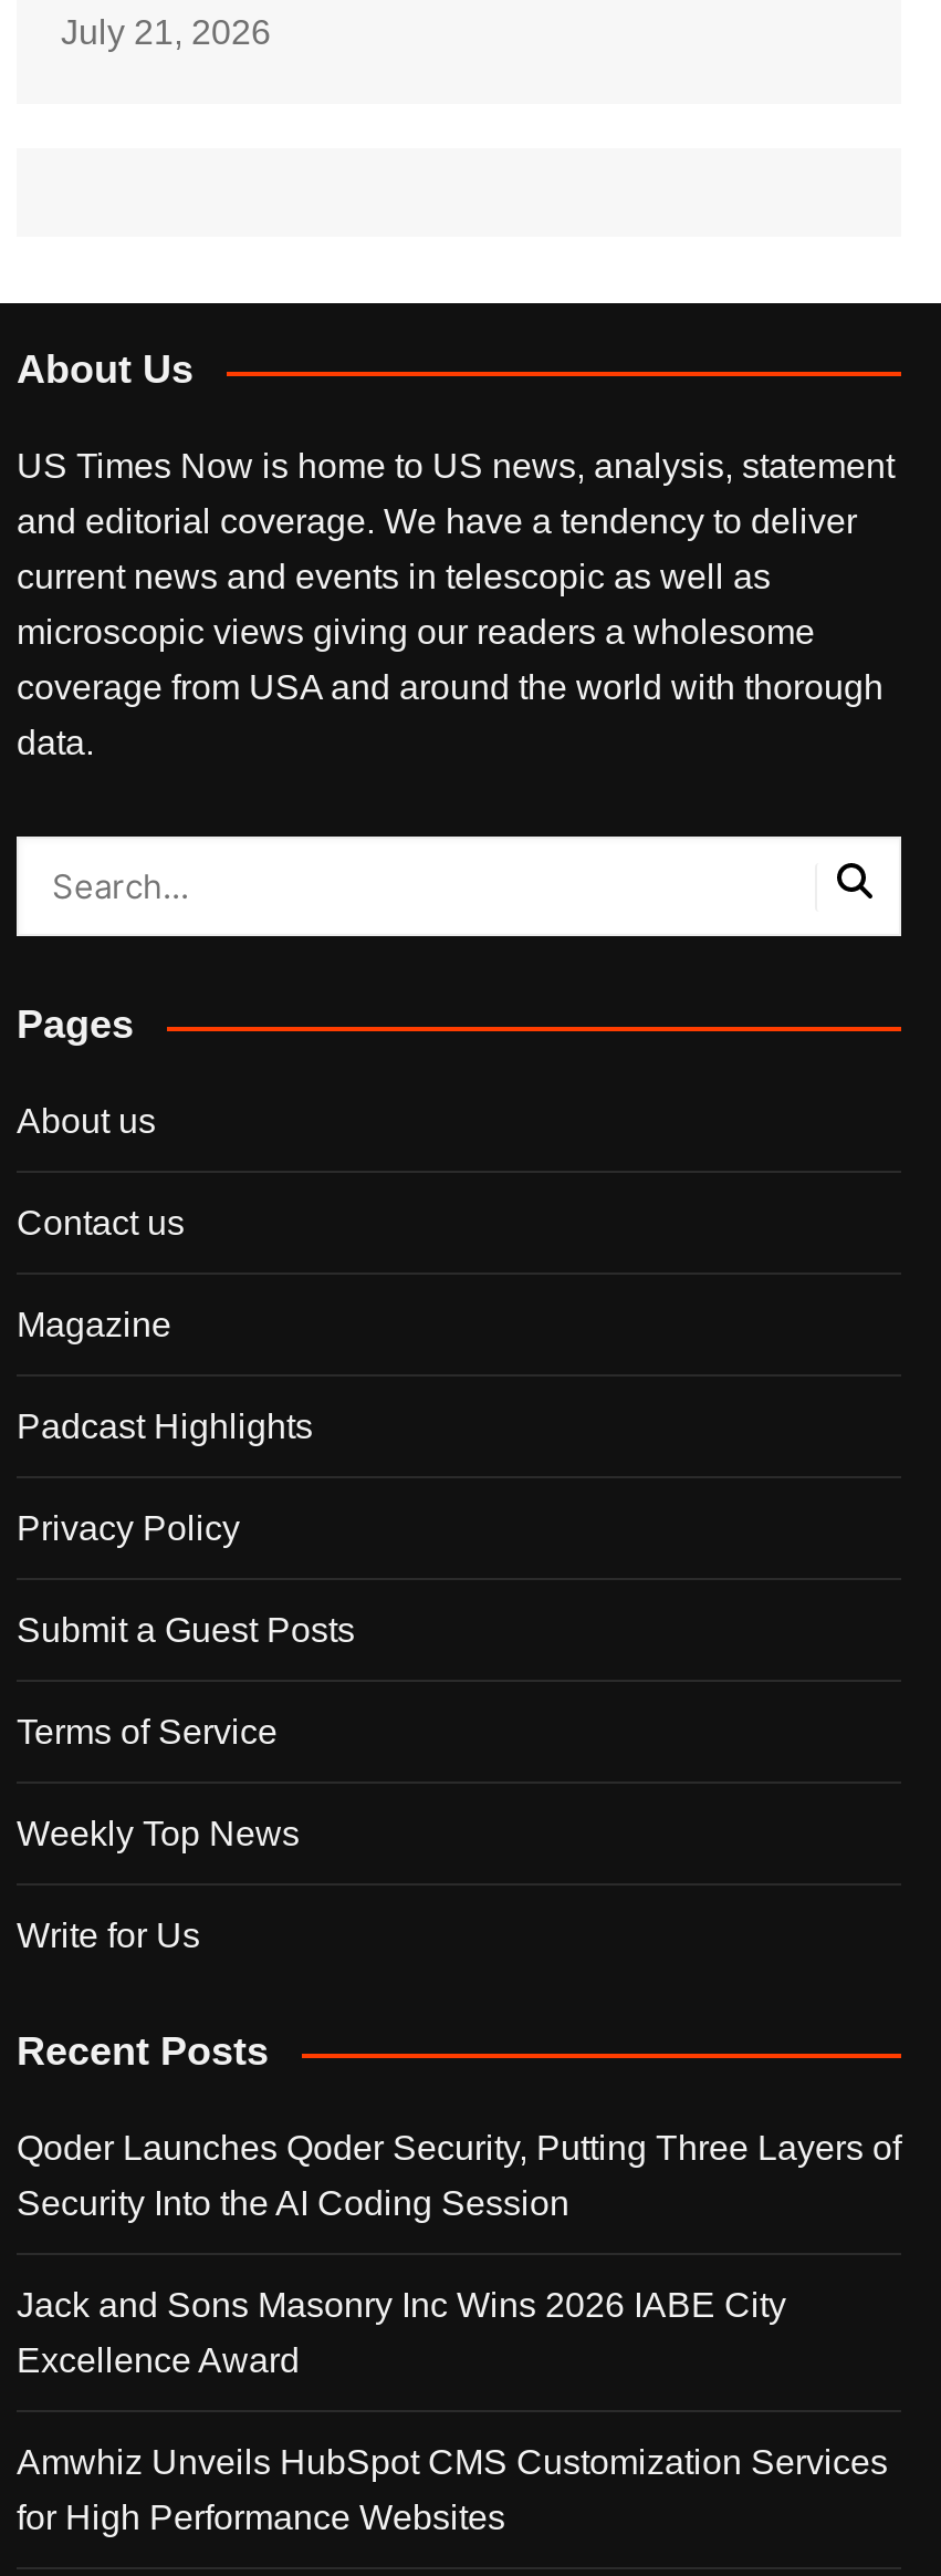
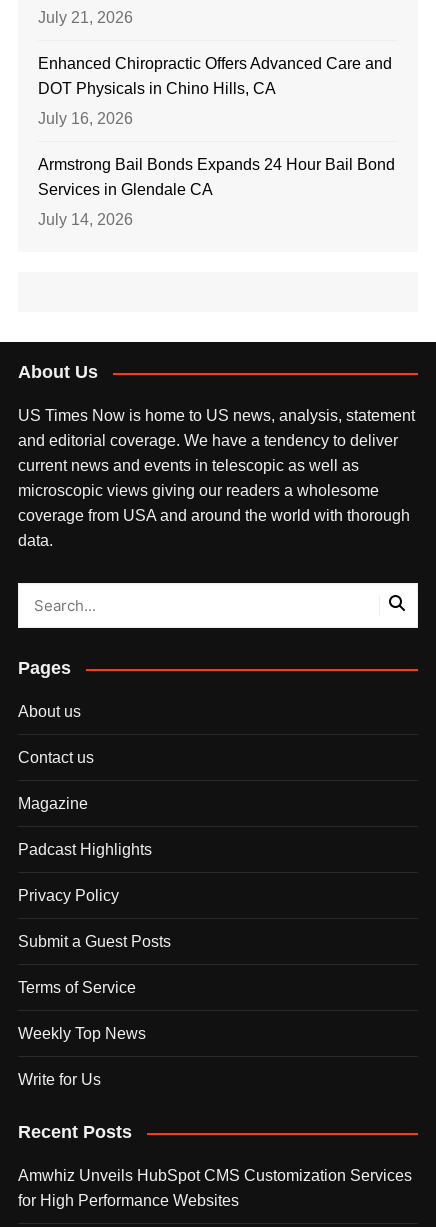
none -> [38,55,395,228] Enhanced Chiropractic Offers Advanced Care and | DOT Physicals in Chino Hills, CA | July 16, 2026 | Armstrong Bail Bonds Expands 24 Hour Bail Bond | Services in Glendale CA | July 14, 2026
moved [17,349,895,2075] -> [18,362,415,1142]: About Us | US Times Now is home to US news, analysis, statement | and editorial coverage. We have a tendency to deliver | ... | Write for Us | Recent Posts
[17,2130,901,2380] Qoder Launches Qoder Security, Putting Three Layers of | Security Into the AI Coding Session | Jack and Sons Masonry Inc Wins 2026 IABE City | Excellence Award -> none

